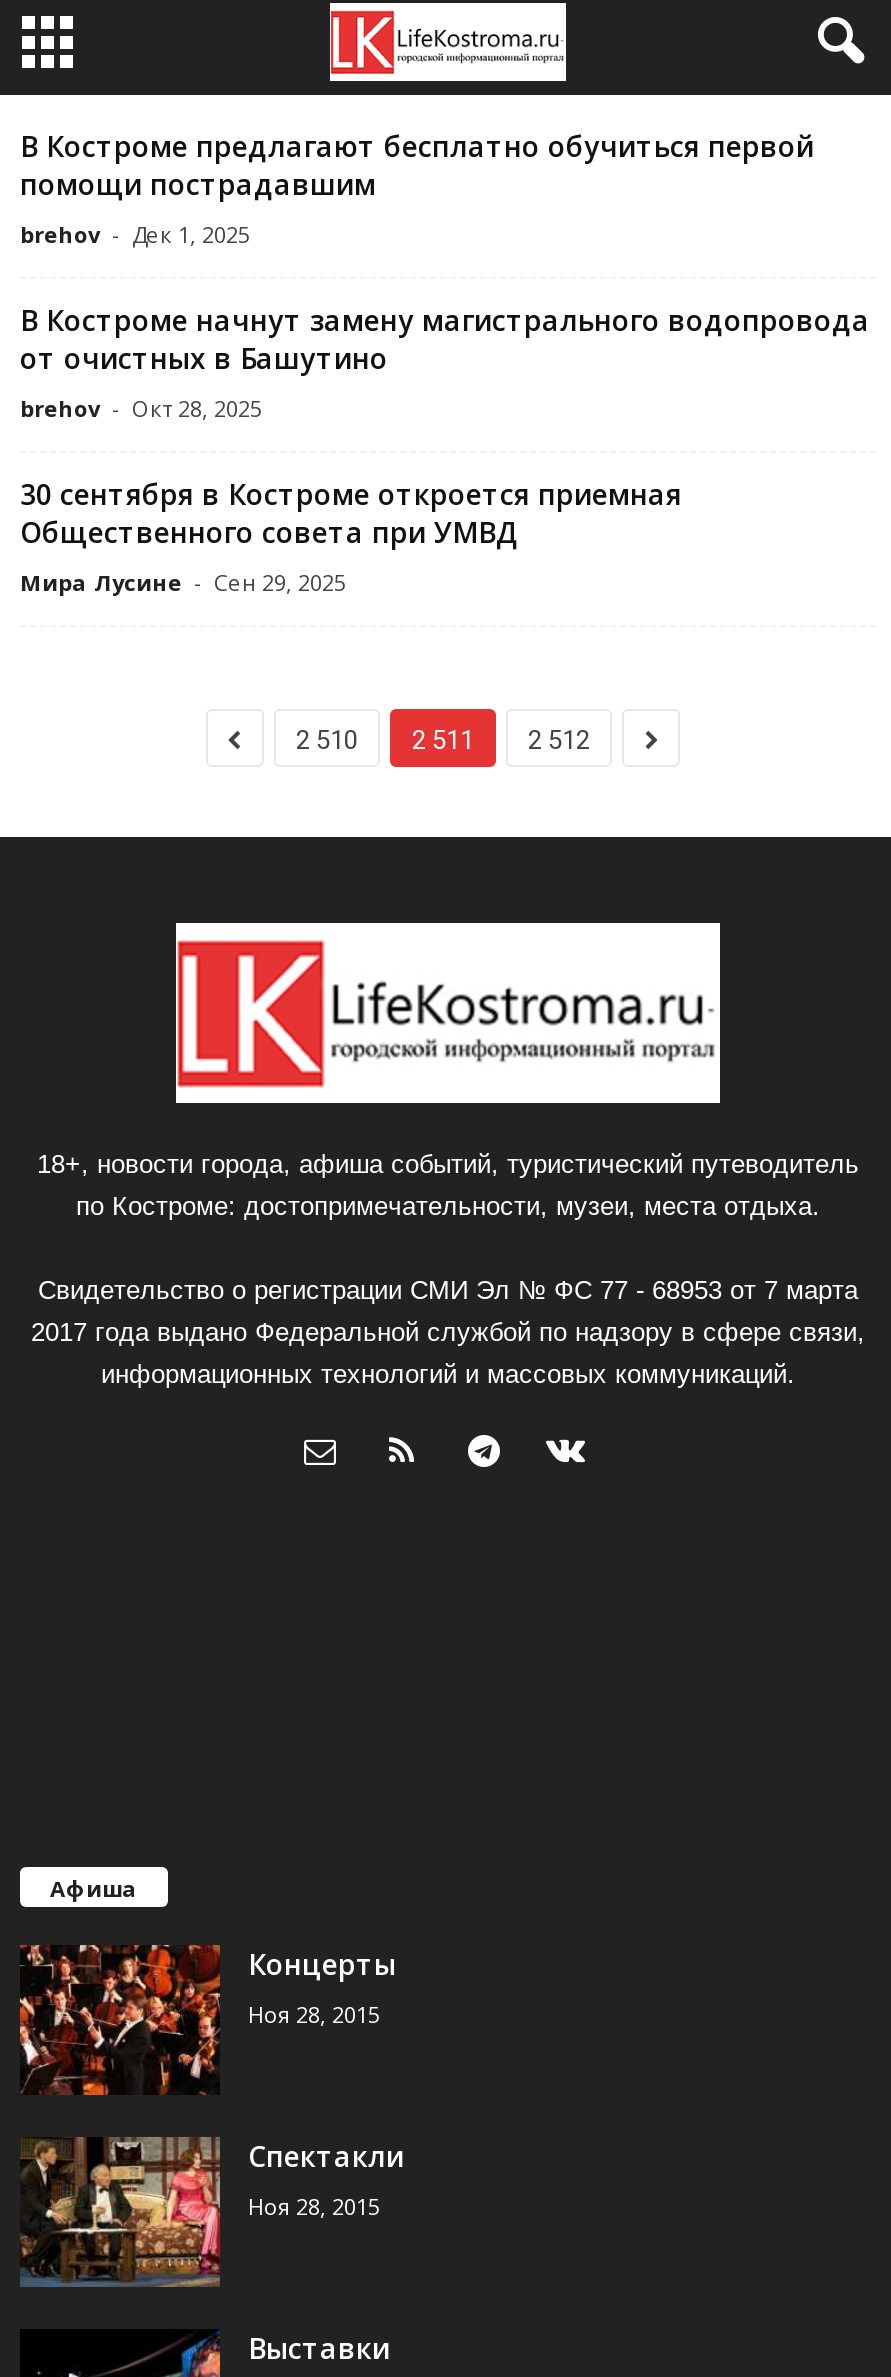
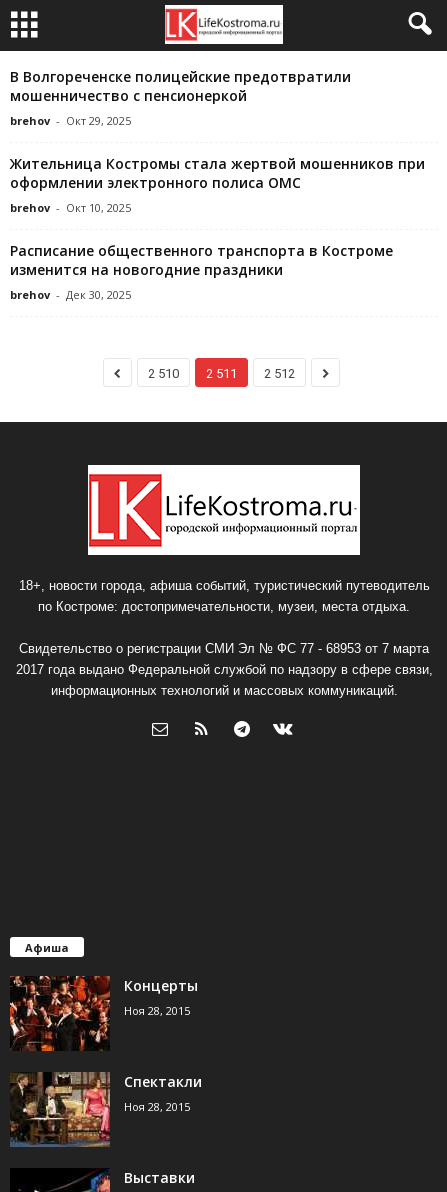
[20,127,814,249] В Костроме предлагают бесплатно обучиться первой | помощи пострадавшим | brehov - Дек 1, 2025 -> [10,67,351,128] В Волгореченске полицейские предотвратили | мошенничество с пенсионеркой | brehov - Окт 29, 2025
[20,301,870,423] В Костроме начнут замену магистрального водопровода | от очистных в Башутино | brehov - Окт 28, 2025 -> [10,154,425,215] Жительница Костромы стала жертвой мошенников при | оформлении электронного полиса ОМС | brehov - Окт 10, 2025
[20,475,682,597] 30 сентября в Костроме откроется приемная | Общественного совета при УМВД | Мира Лусине - Сен 29, 2025 -> [10,241,393,302] Расписание общественного транспорта в Костроме | изменится на новогодние праздники | brehov - Дек 30, 2025

